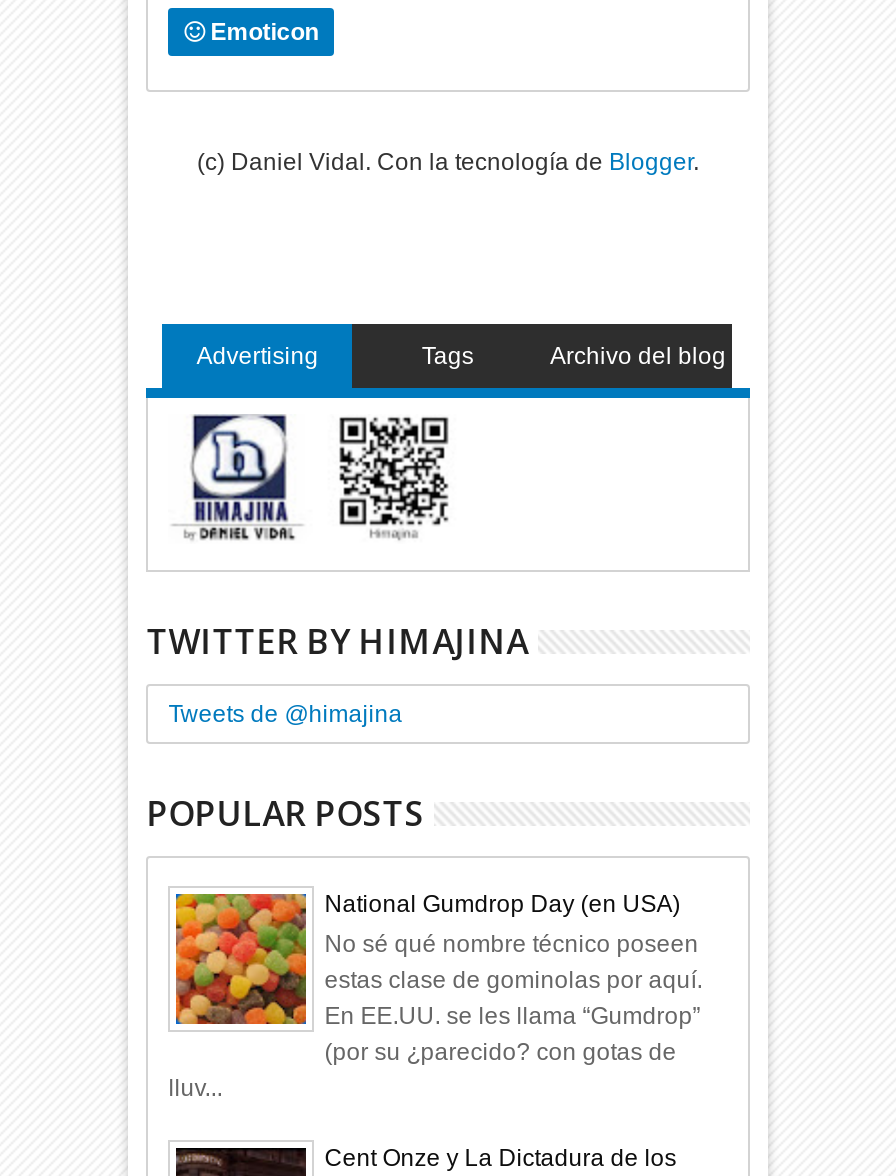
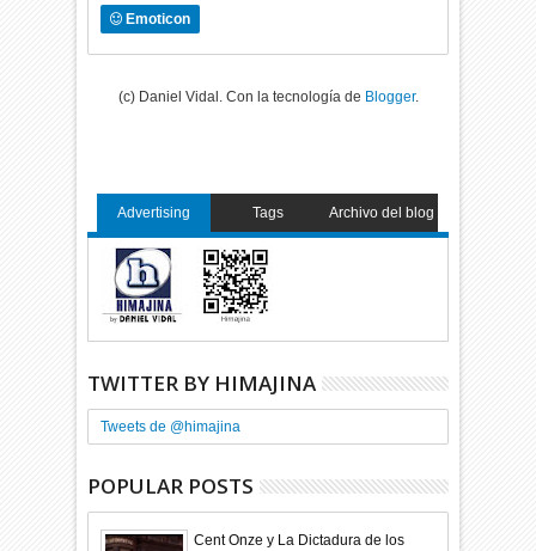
[168,889,702,1102] [image] | National Gumdrop Day (en USA) | No sé qué nombre técnico poseen | estas clase de gominolas por aquí. | En EE.UU. se les llama “Gumdrop” | (por su ¿parecido? con gotas de | lluv... -> none

